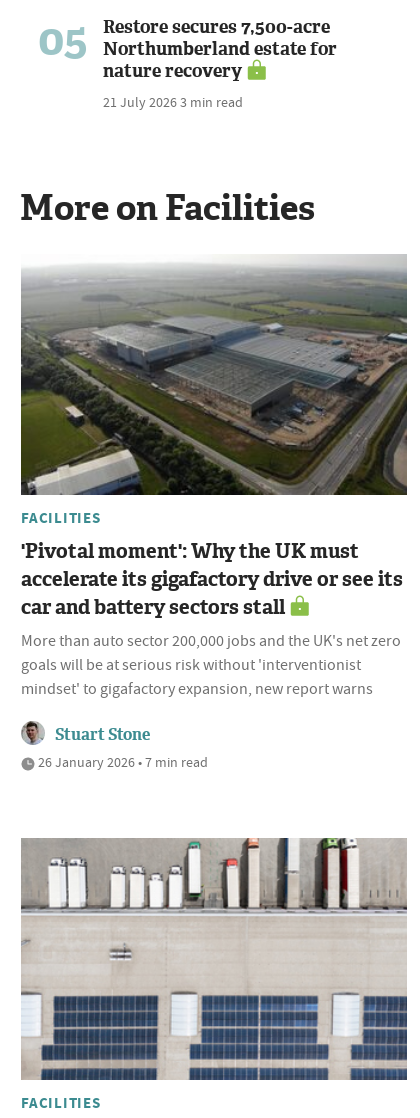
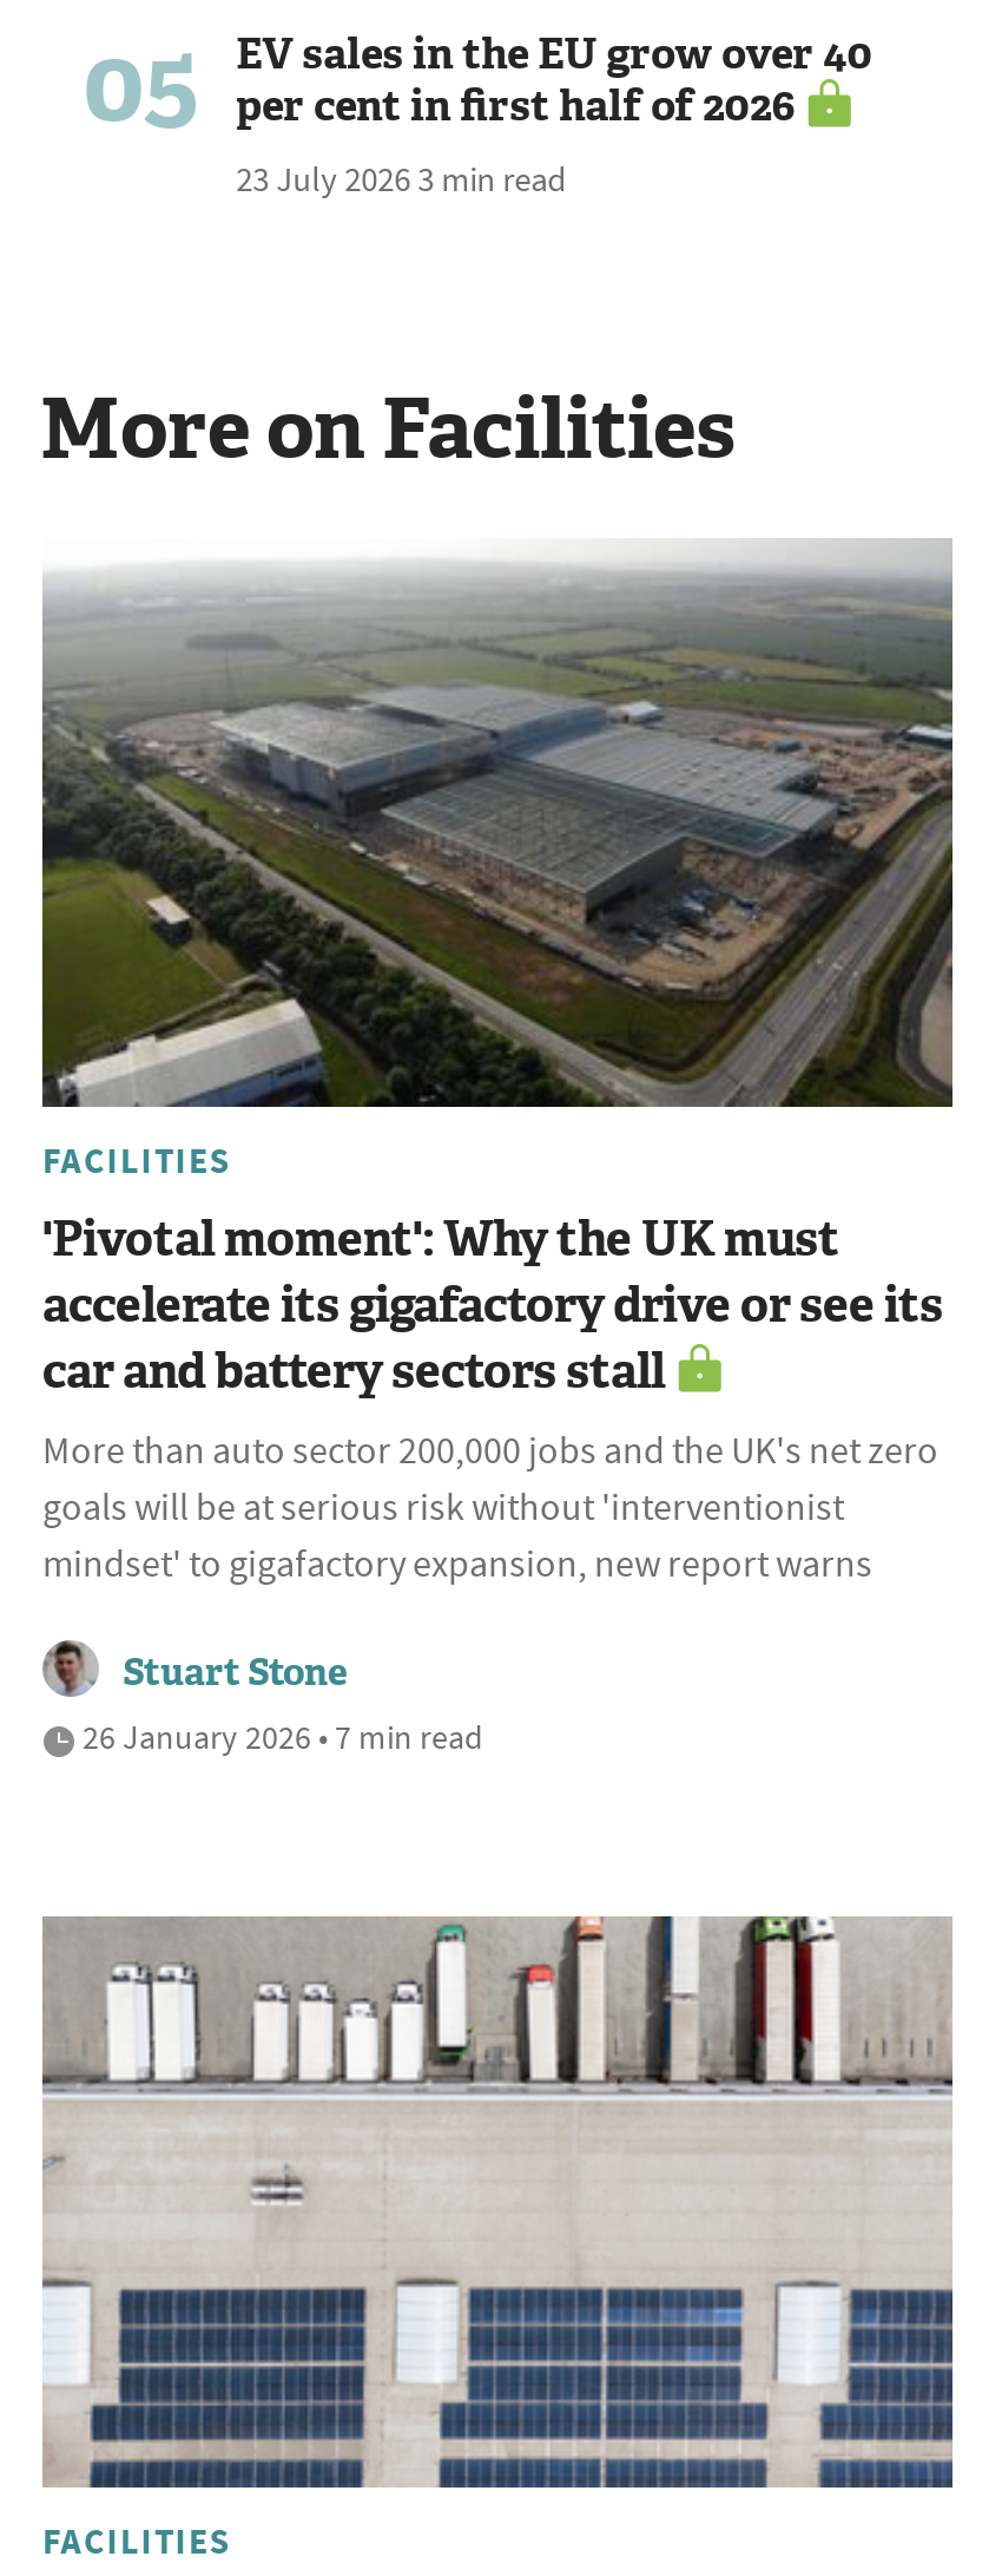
[103,15,337,111] Restore secures 7,500-acre | Northumberland estate for | nature recovery | 21 July 2026 3 min read -> [236,26,873,201] EV sales in the EU grow over 40 | per cent in first half of 2026 | 23 July 2026 3 min read

